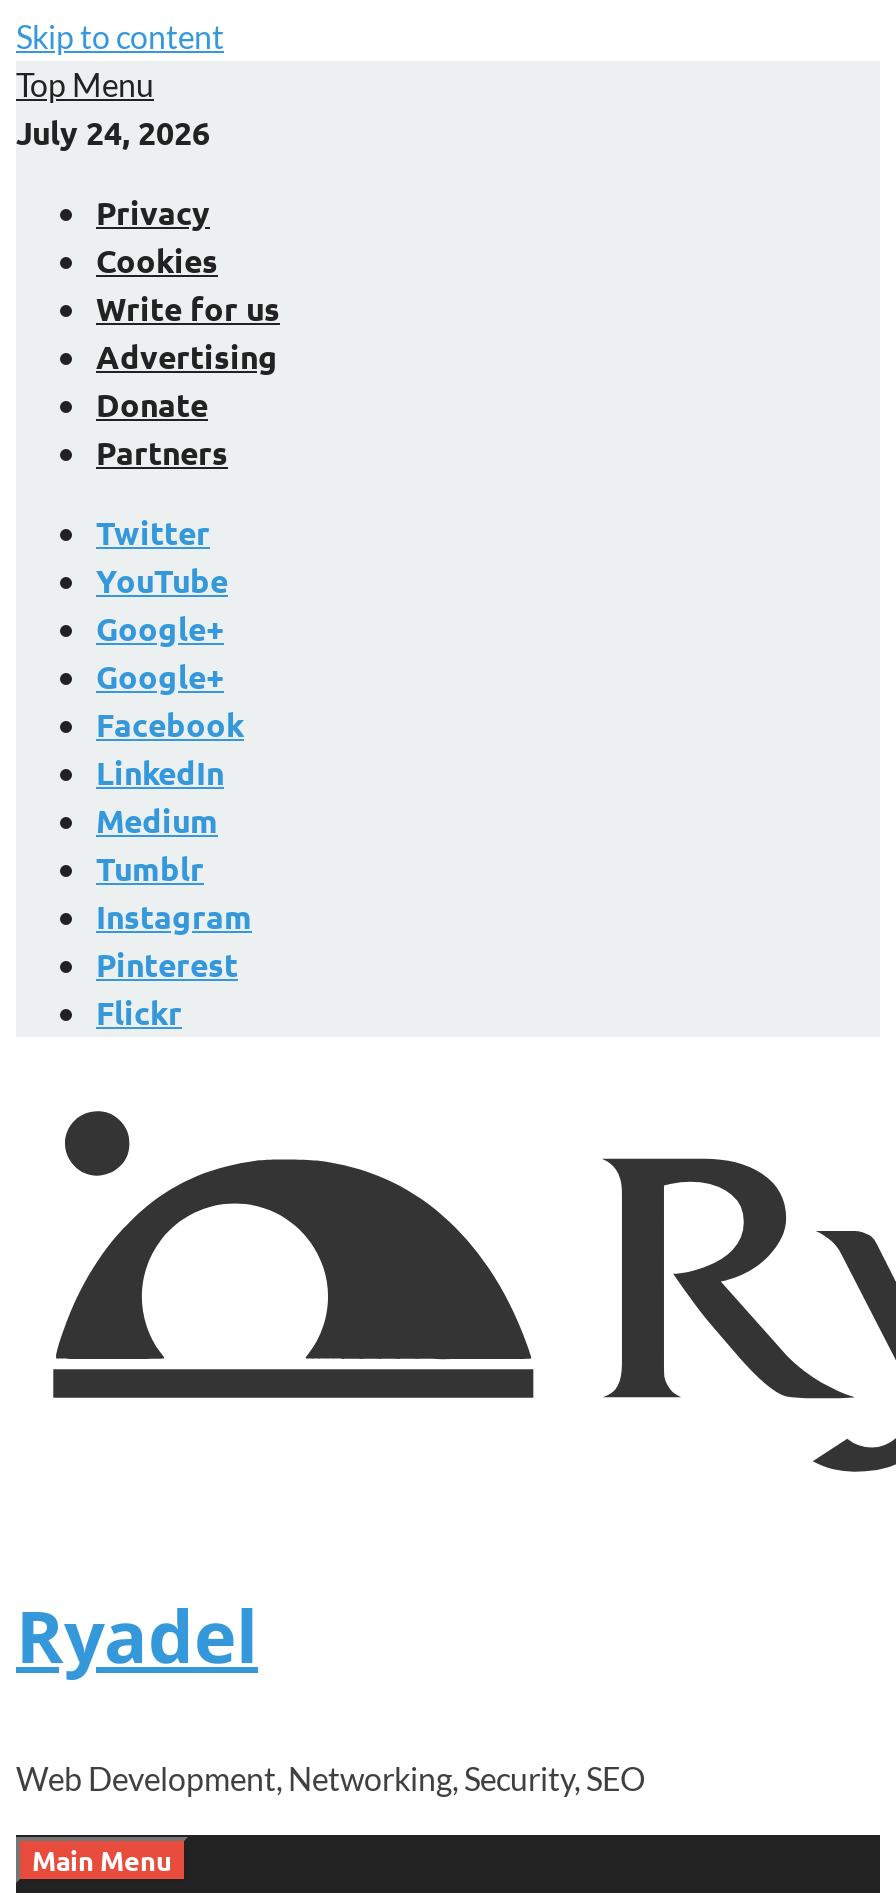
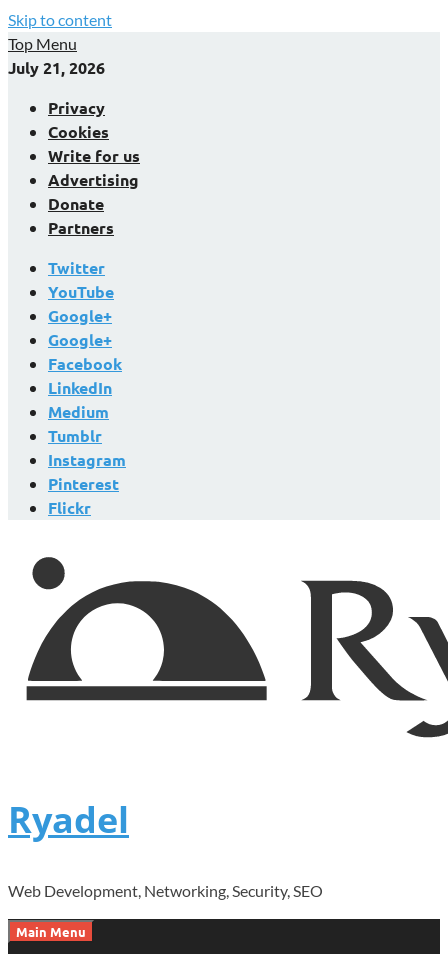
[16,111,210,153] July 24, 2026 -> [8,57,105,78] July 21, 2026

